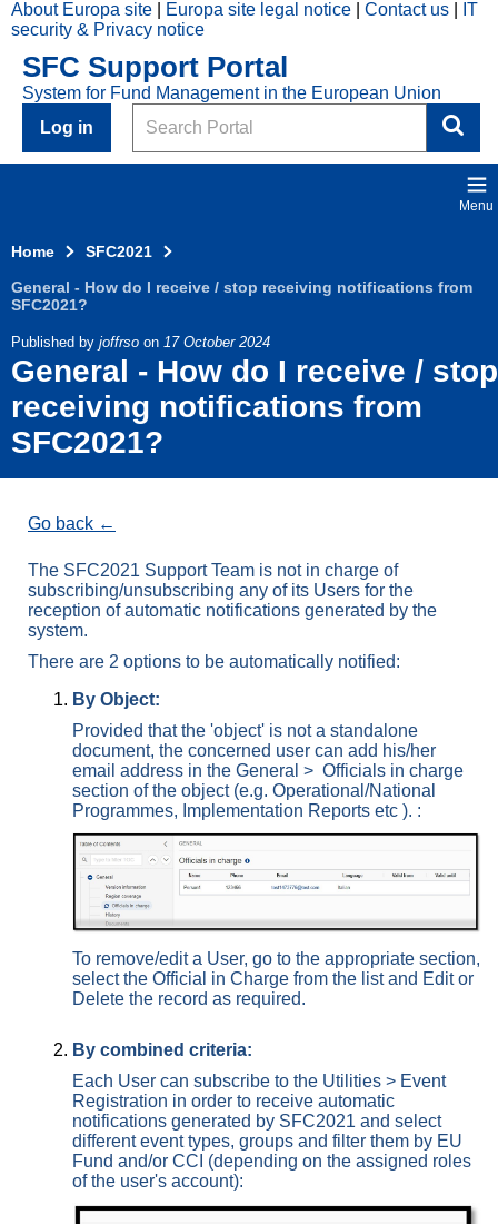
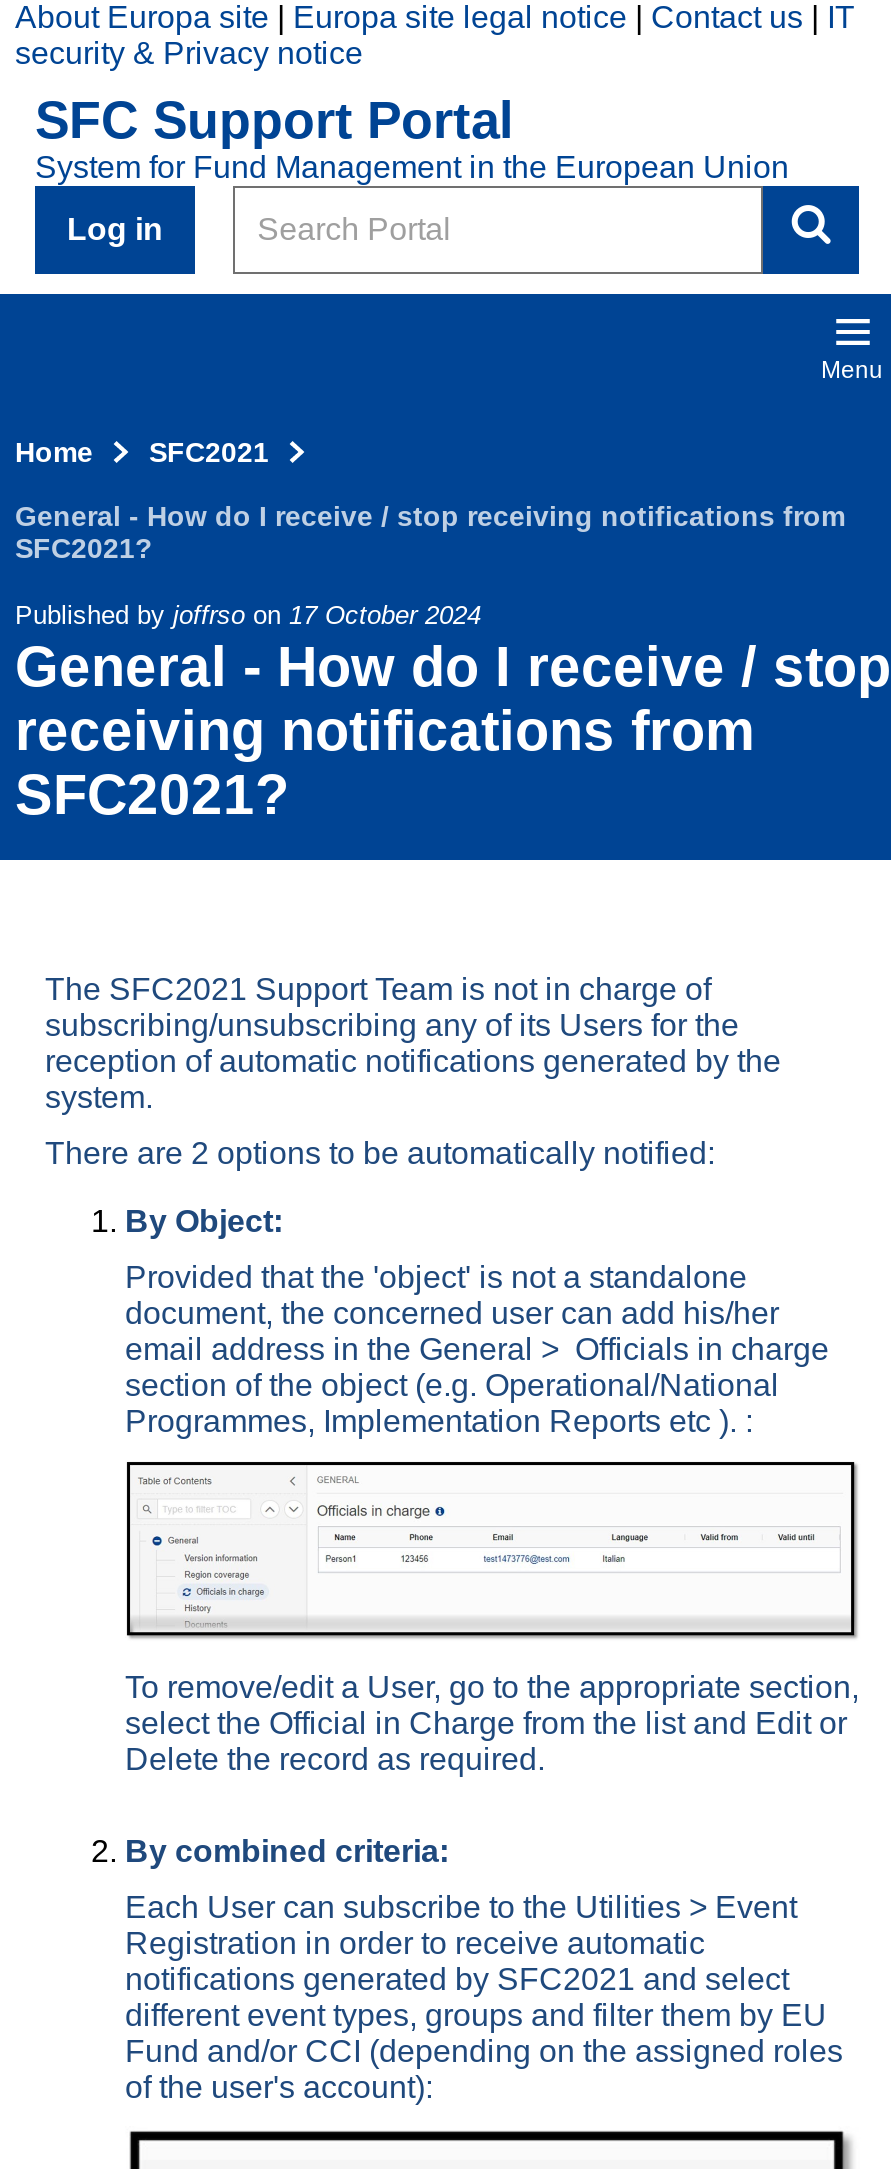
[28,514,93,533] Go back -> none

